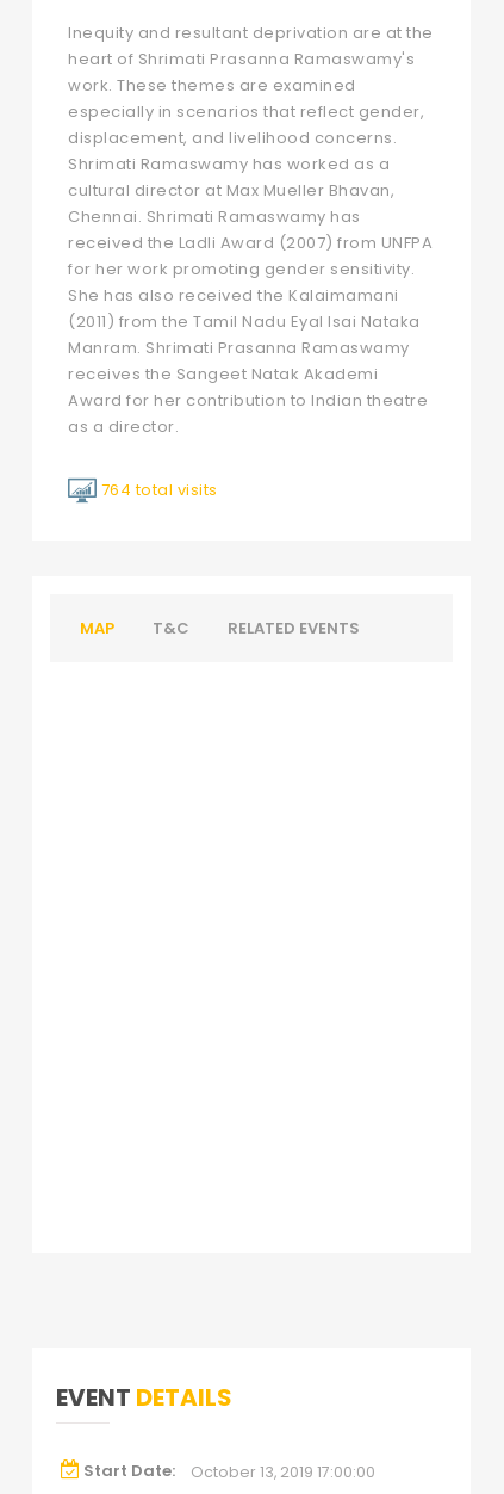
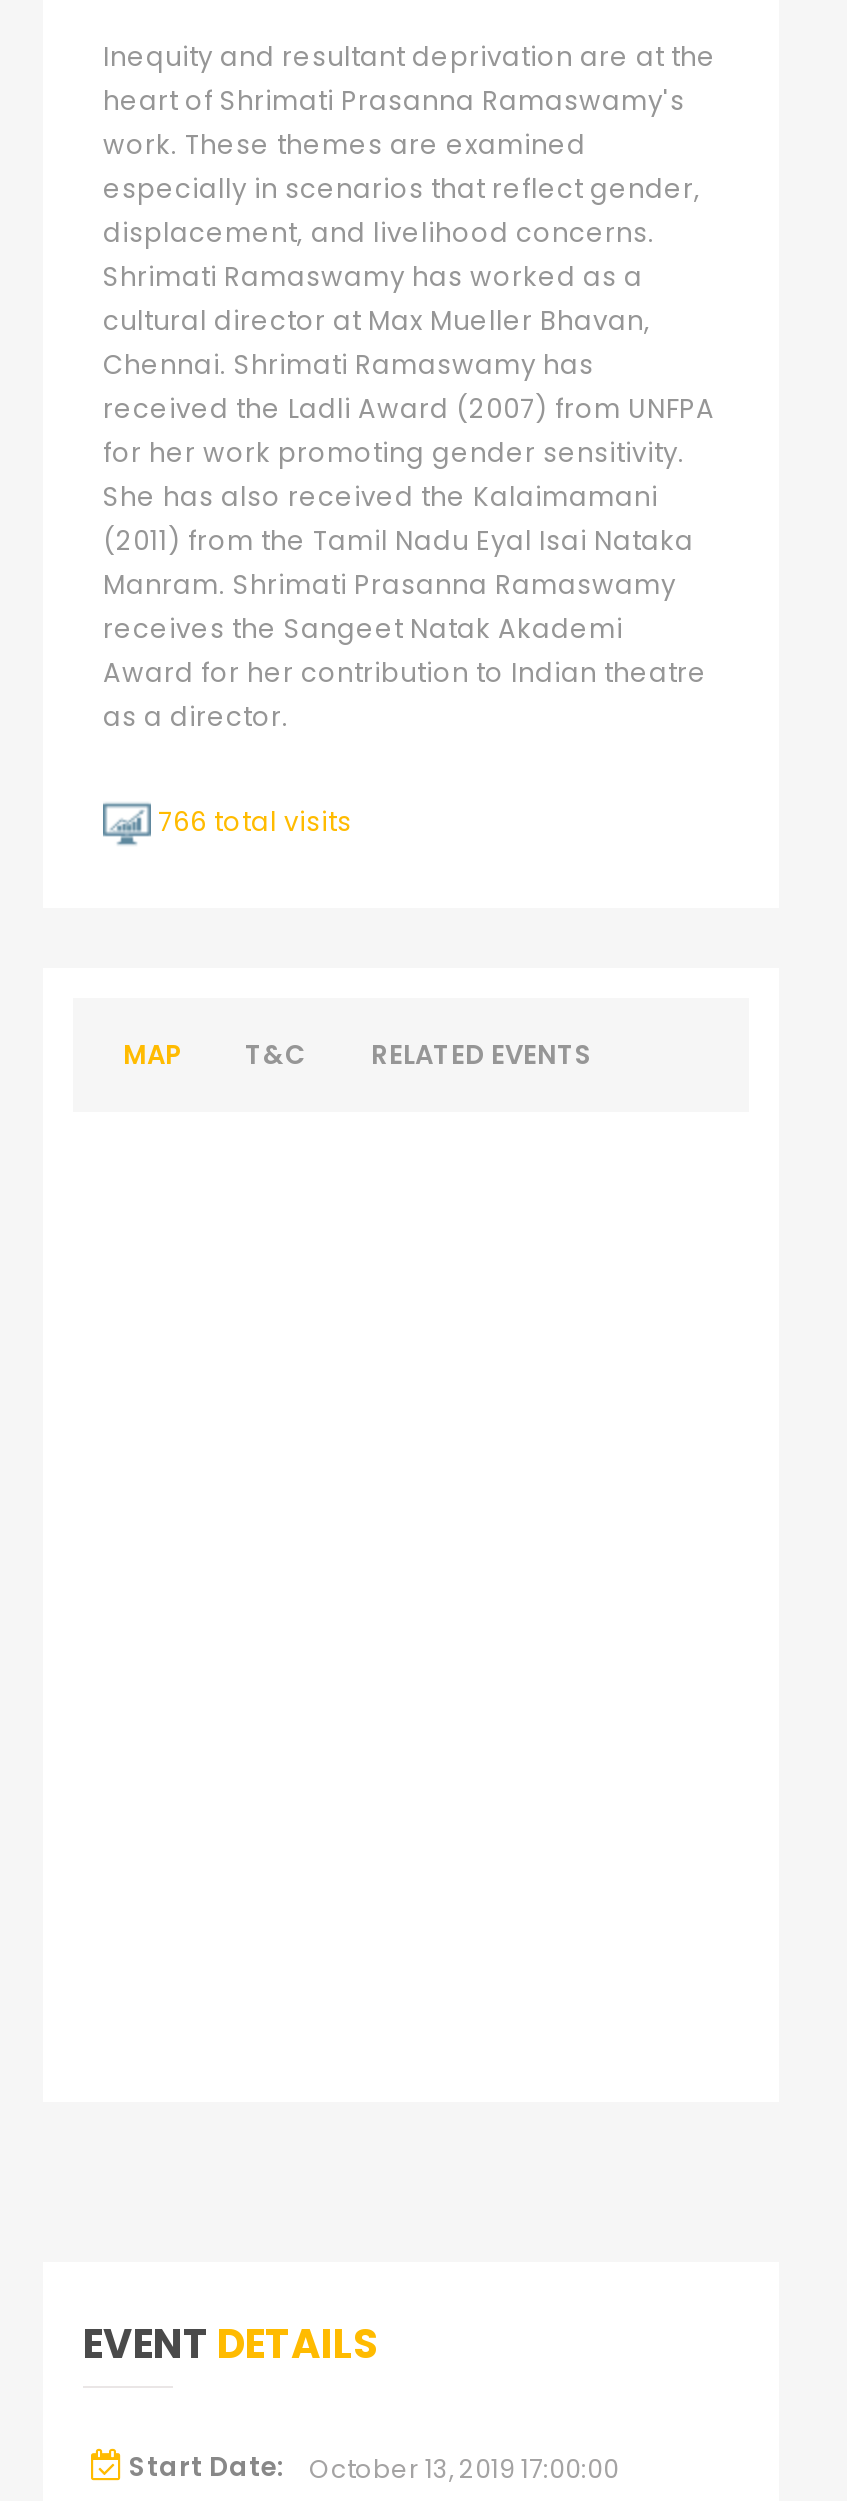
[101,478,217,501] 764 total visits -> [158,803,352,841] 766 total visits

